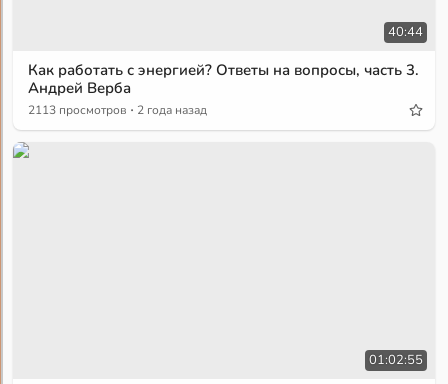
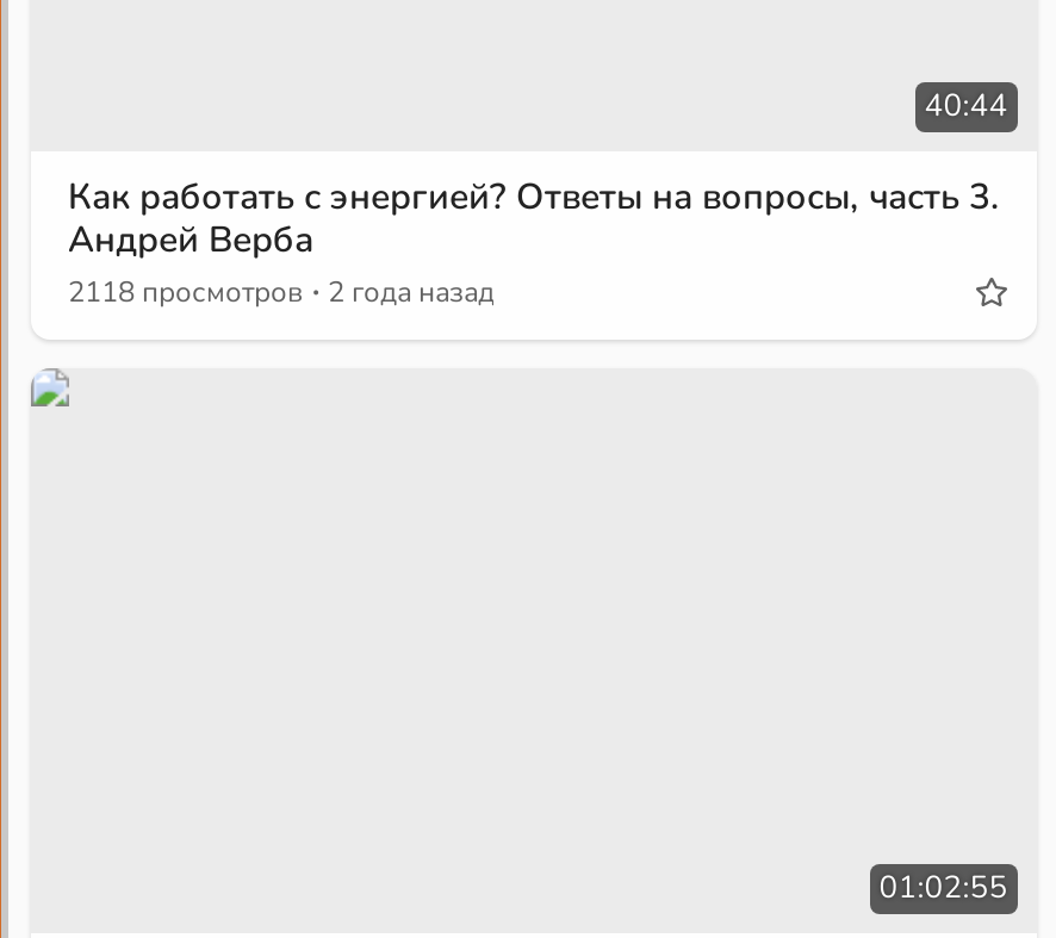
[28,97,207,121] 2113 просмотров · 2 года назад -> [68,260,494,318] 2118 просмотров · 2 года назад

